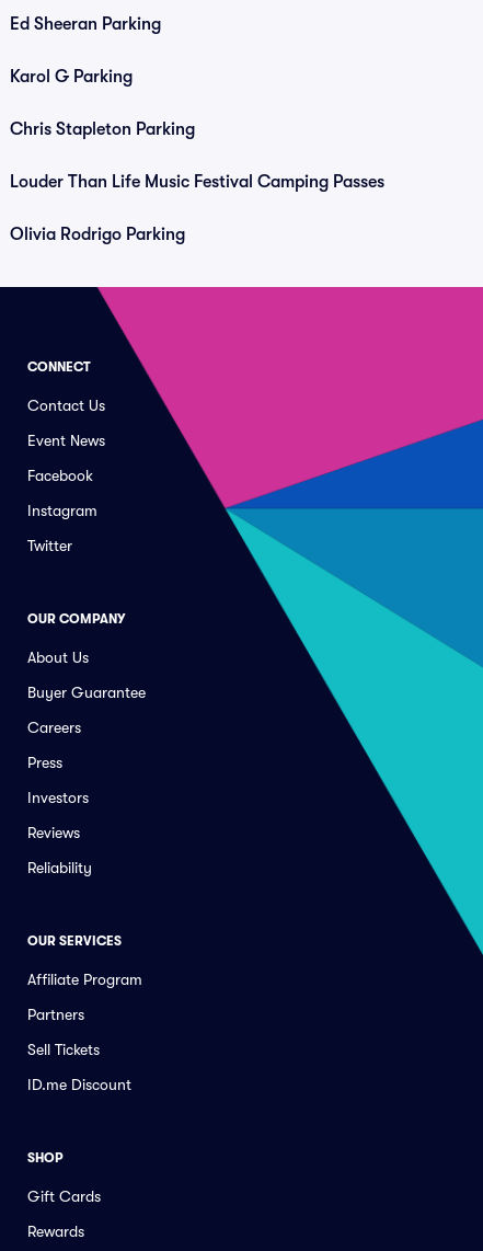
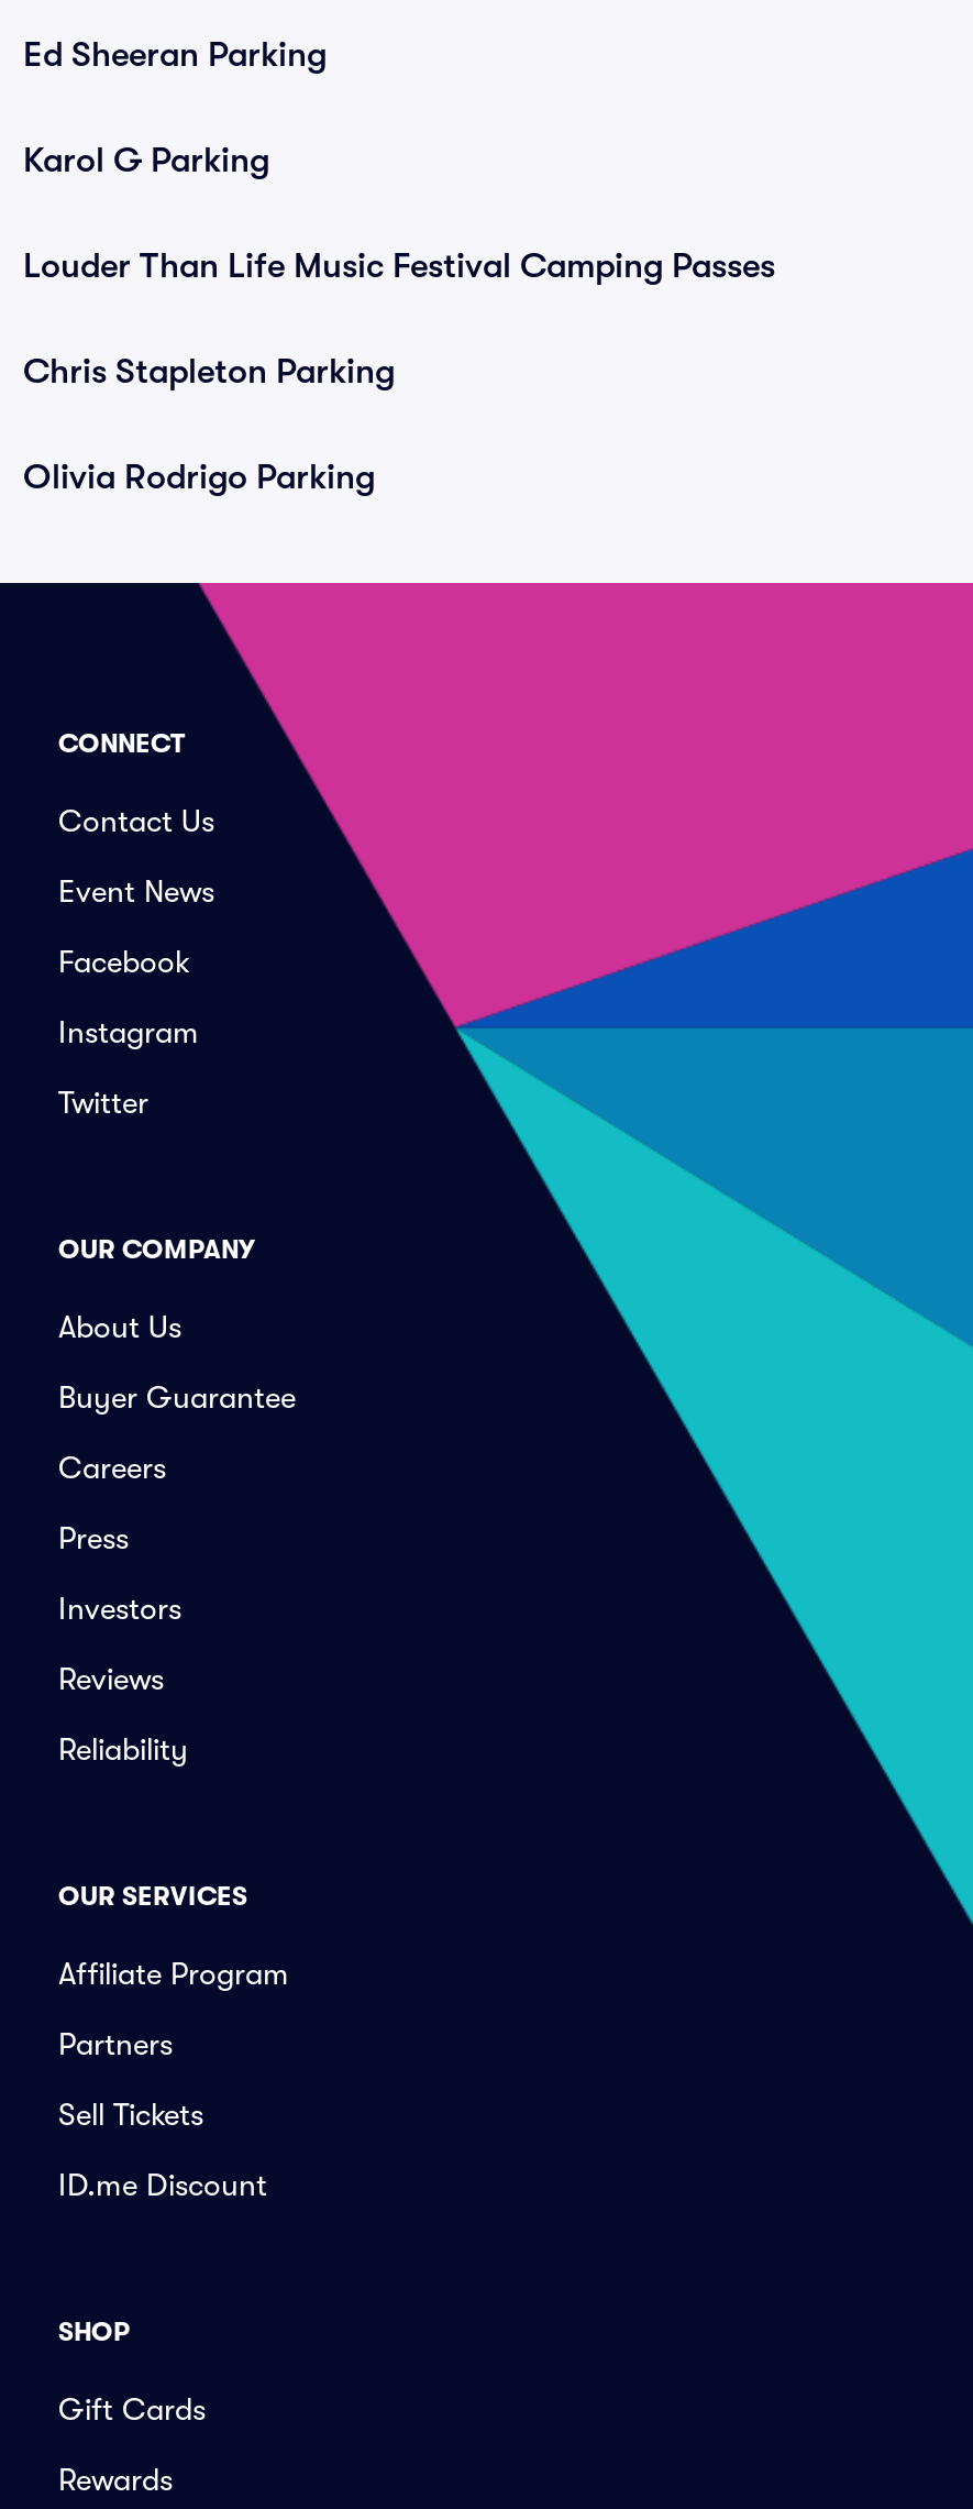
moved [10,119,195,139] -> [23,352,395,392]: Chris Stapleton Parking
moved [10,172,384,192] -> [23,246,775,286]: Louder Than Life Music Festival Camping Passes

